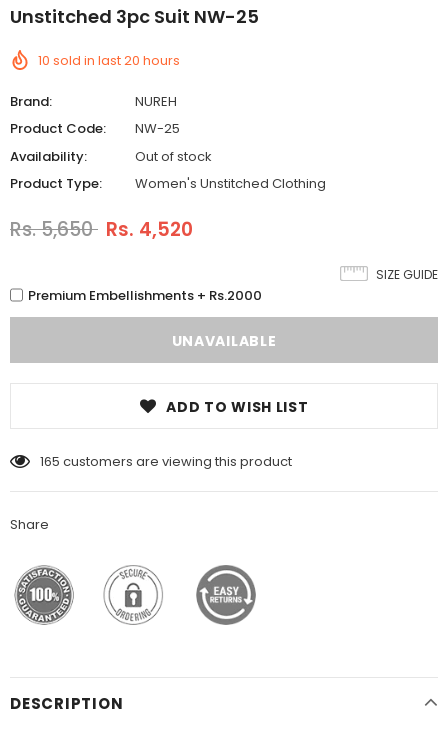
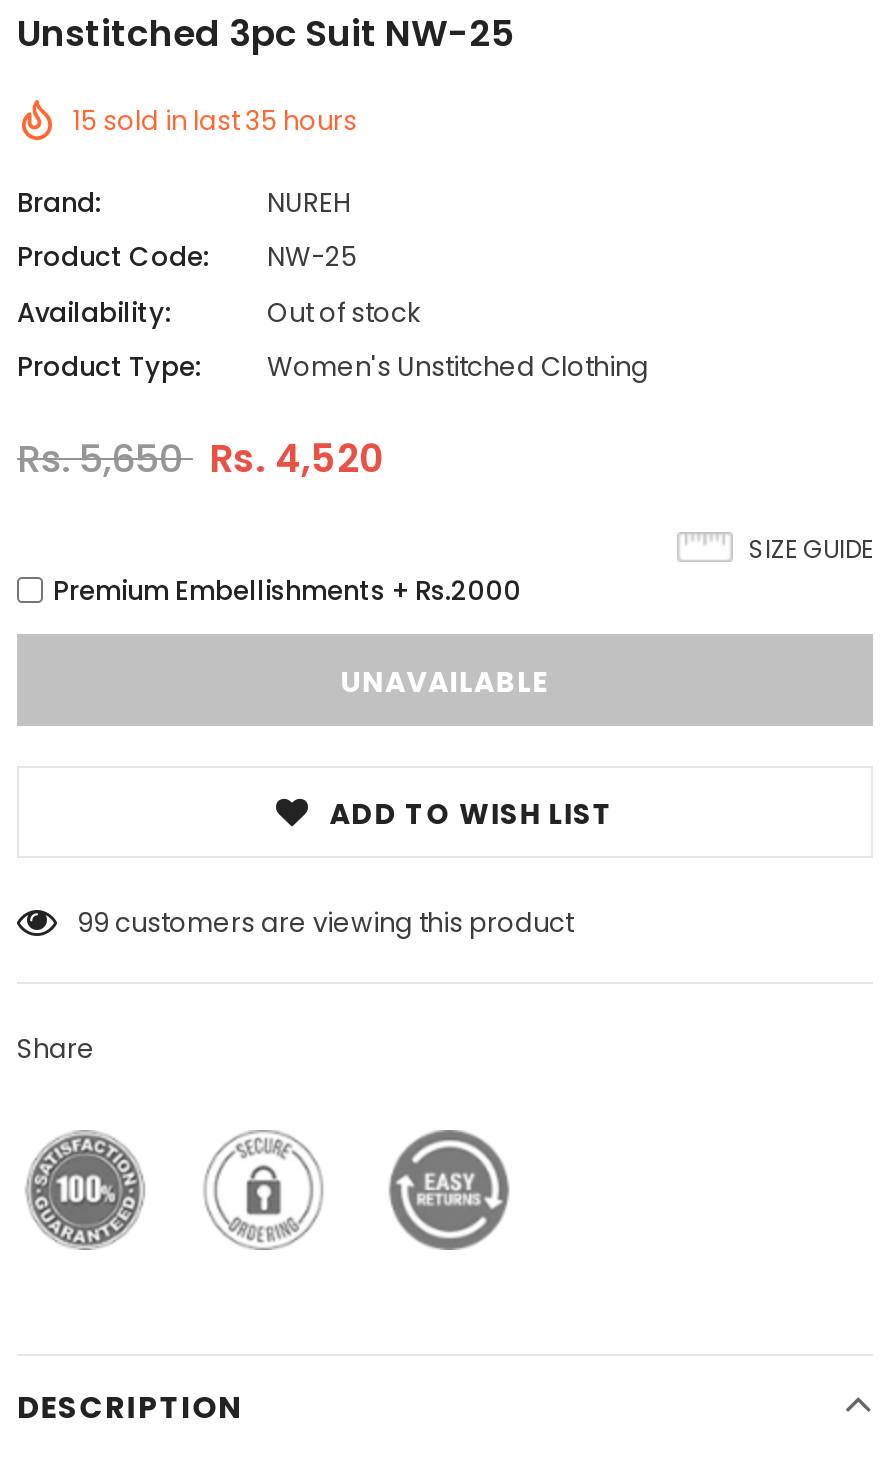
[38,51,180,70] 10 sold in last20 hours -> [73,101,357,139] 15 sold in last35 hours
[40,452,292,471] 165 customers are viewing this product -> [77,904,573,942] 99 customers are viewing this product

